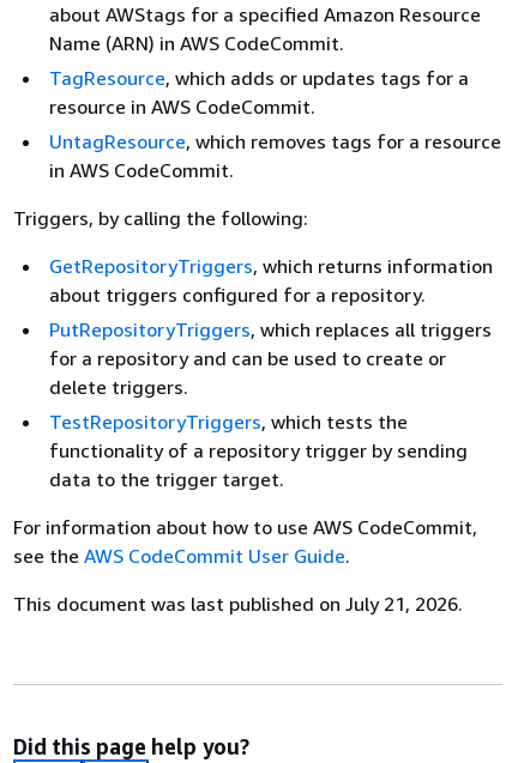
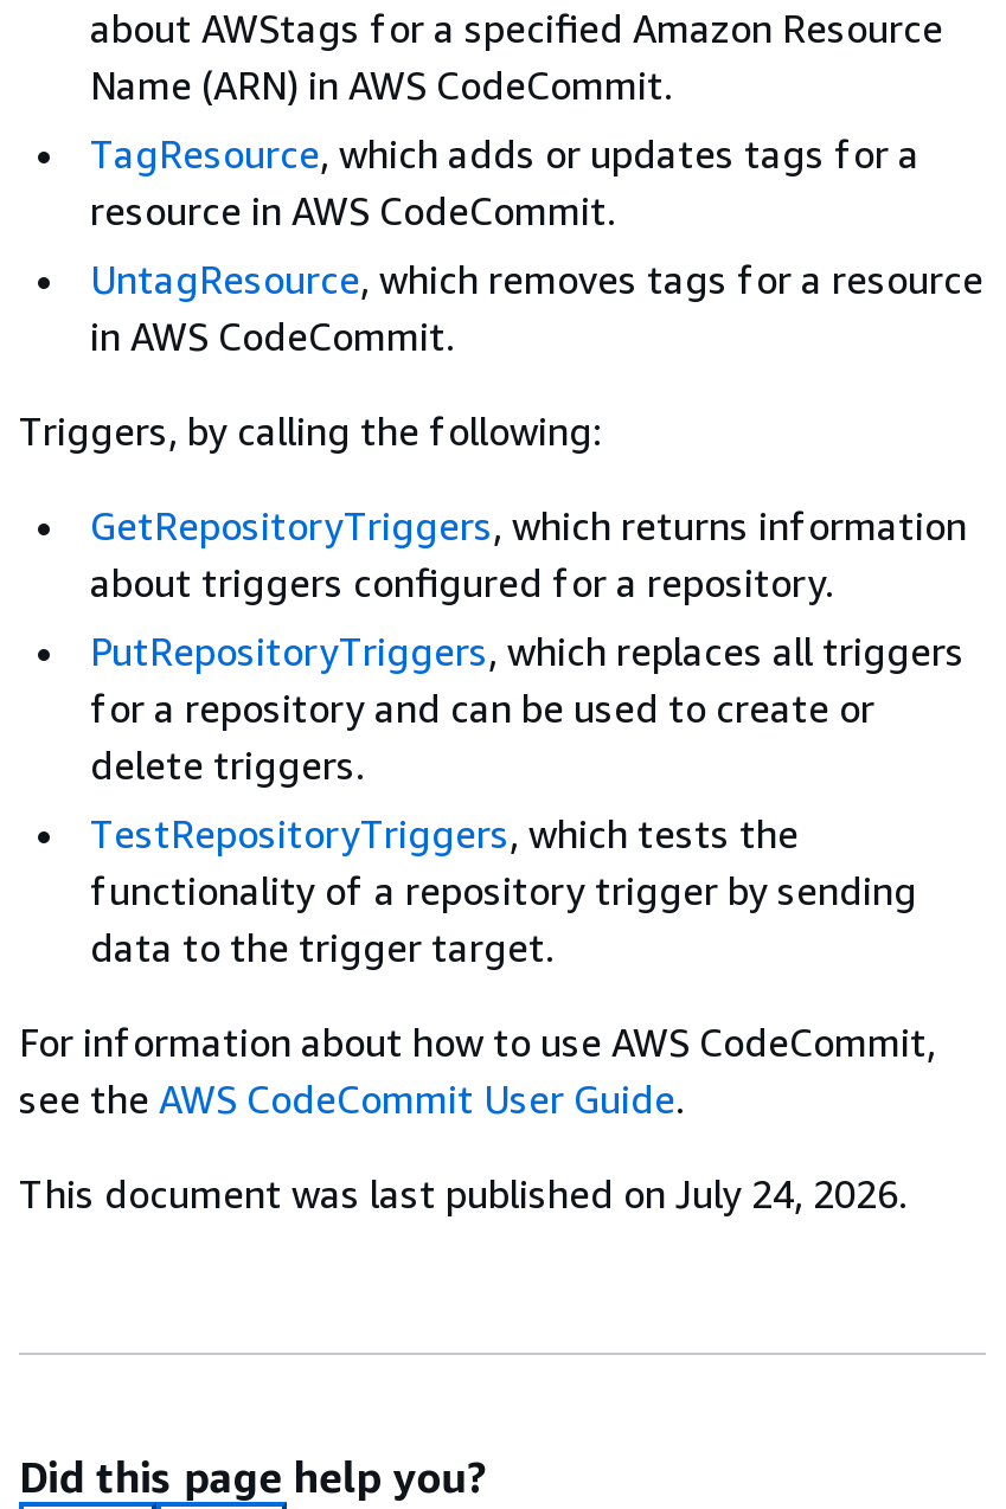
[13,592,463,616] This document was last published on July 21, 2026. -> [19,1170,908,1218] This document was last published on July 24, 2026.

